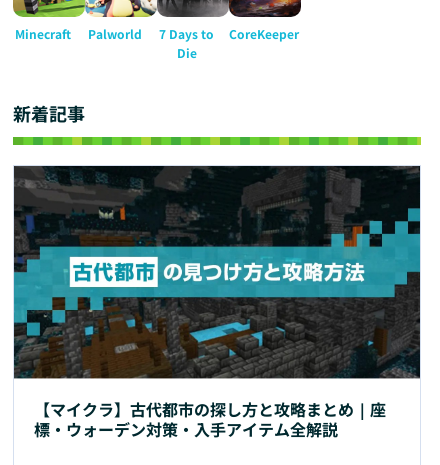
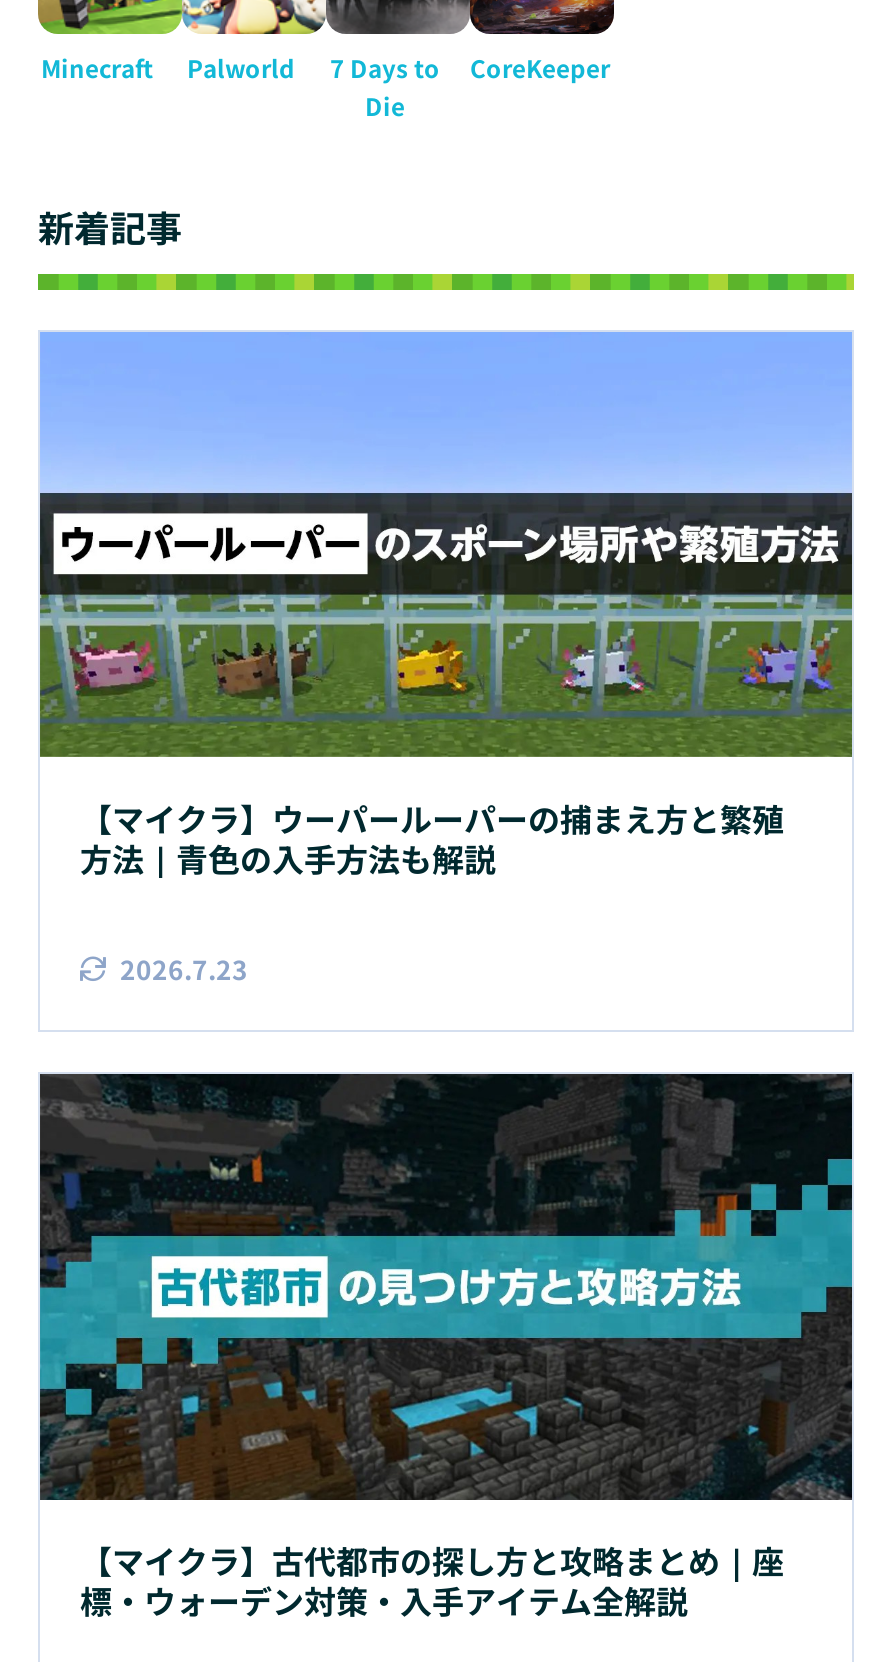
none -> [38,330,854,988] [image] | 【マイクラ】ウーパールーパーの捕まえ方と繁殖 | 方法｜青色の入手方法も解説 | 2026.7.23

